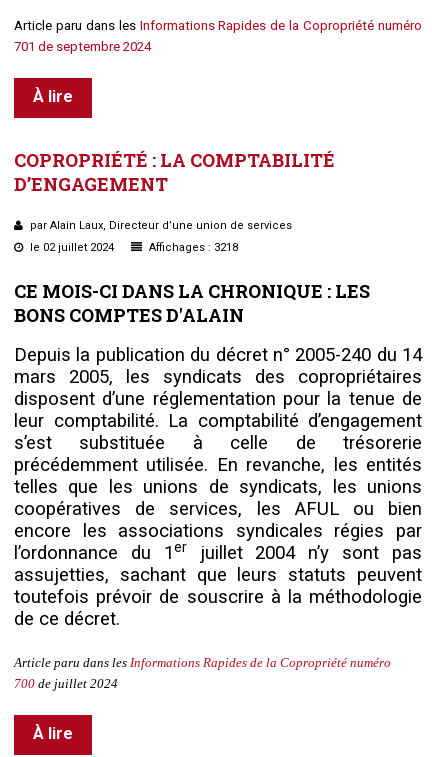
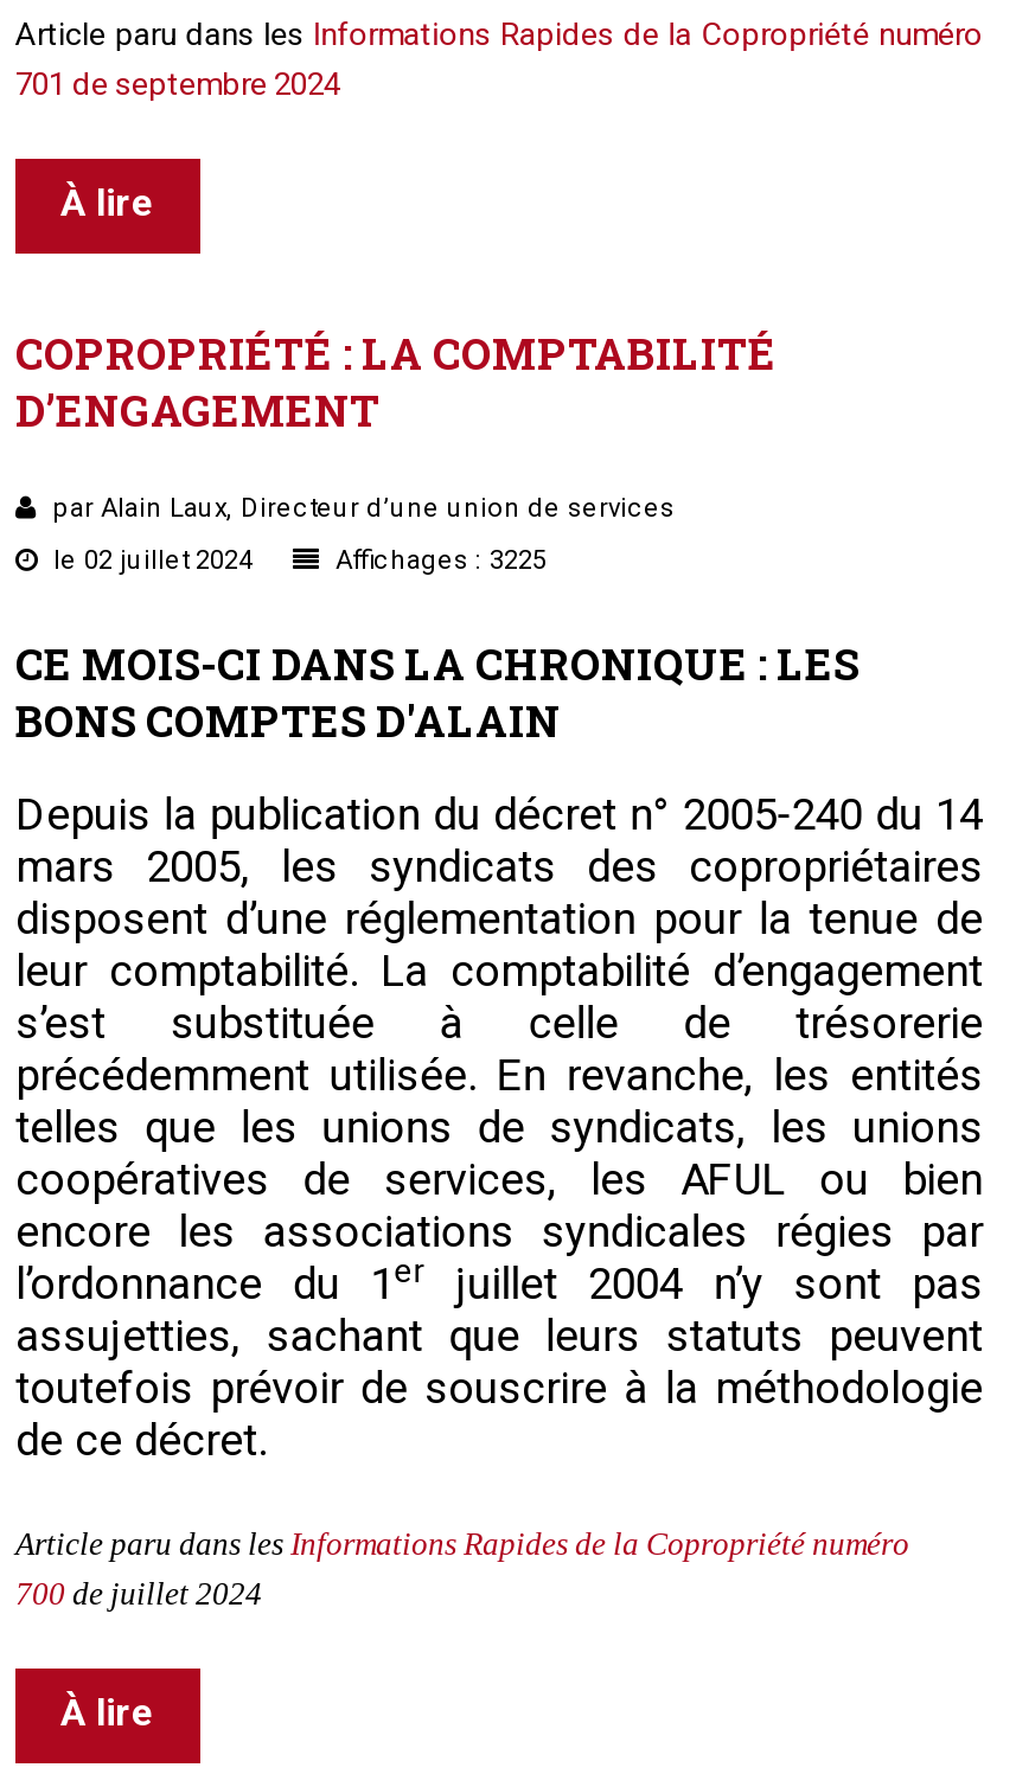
[146,241,238,254] Affichages : 3218 -> [328,544,547,575] Affichages : 3225

